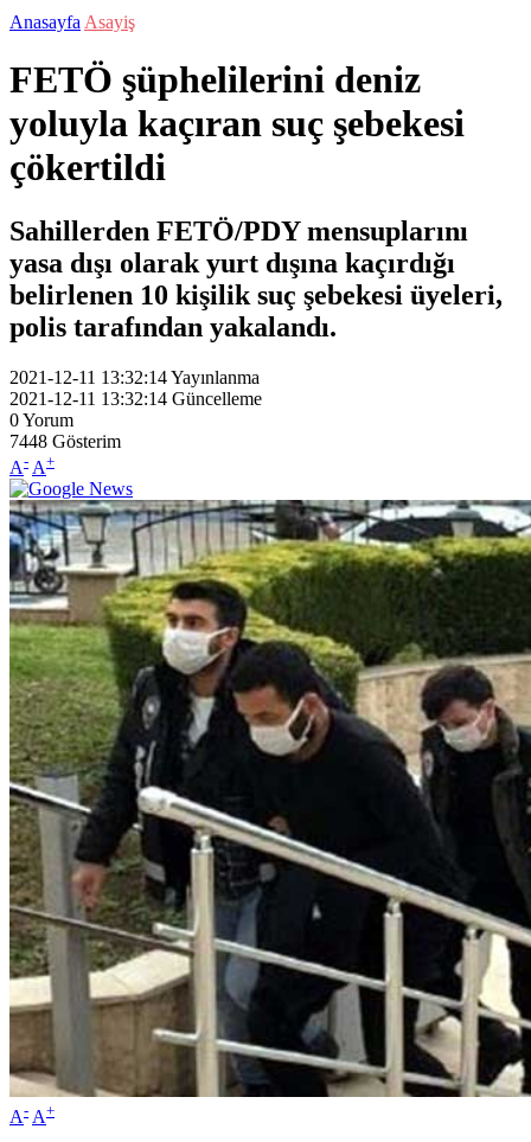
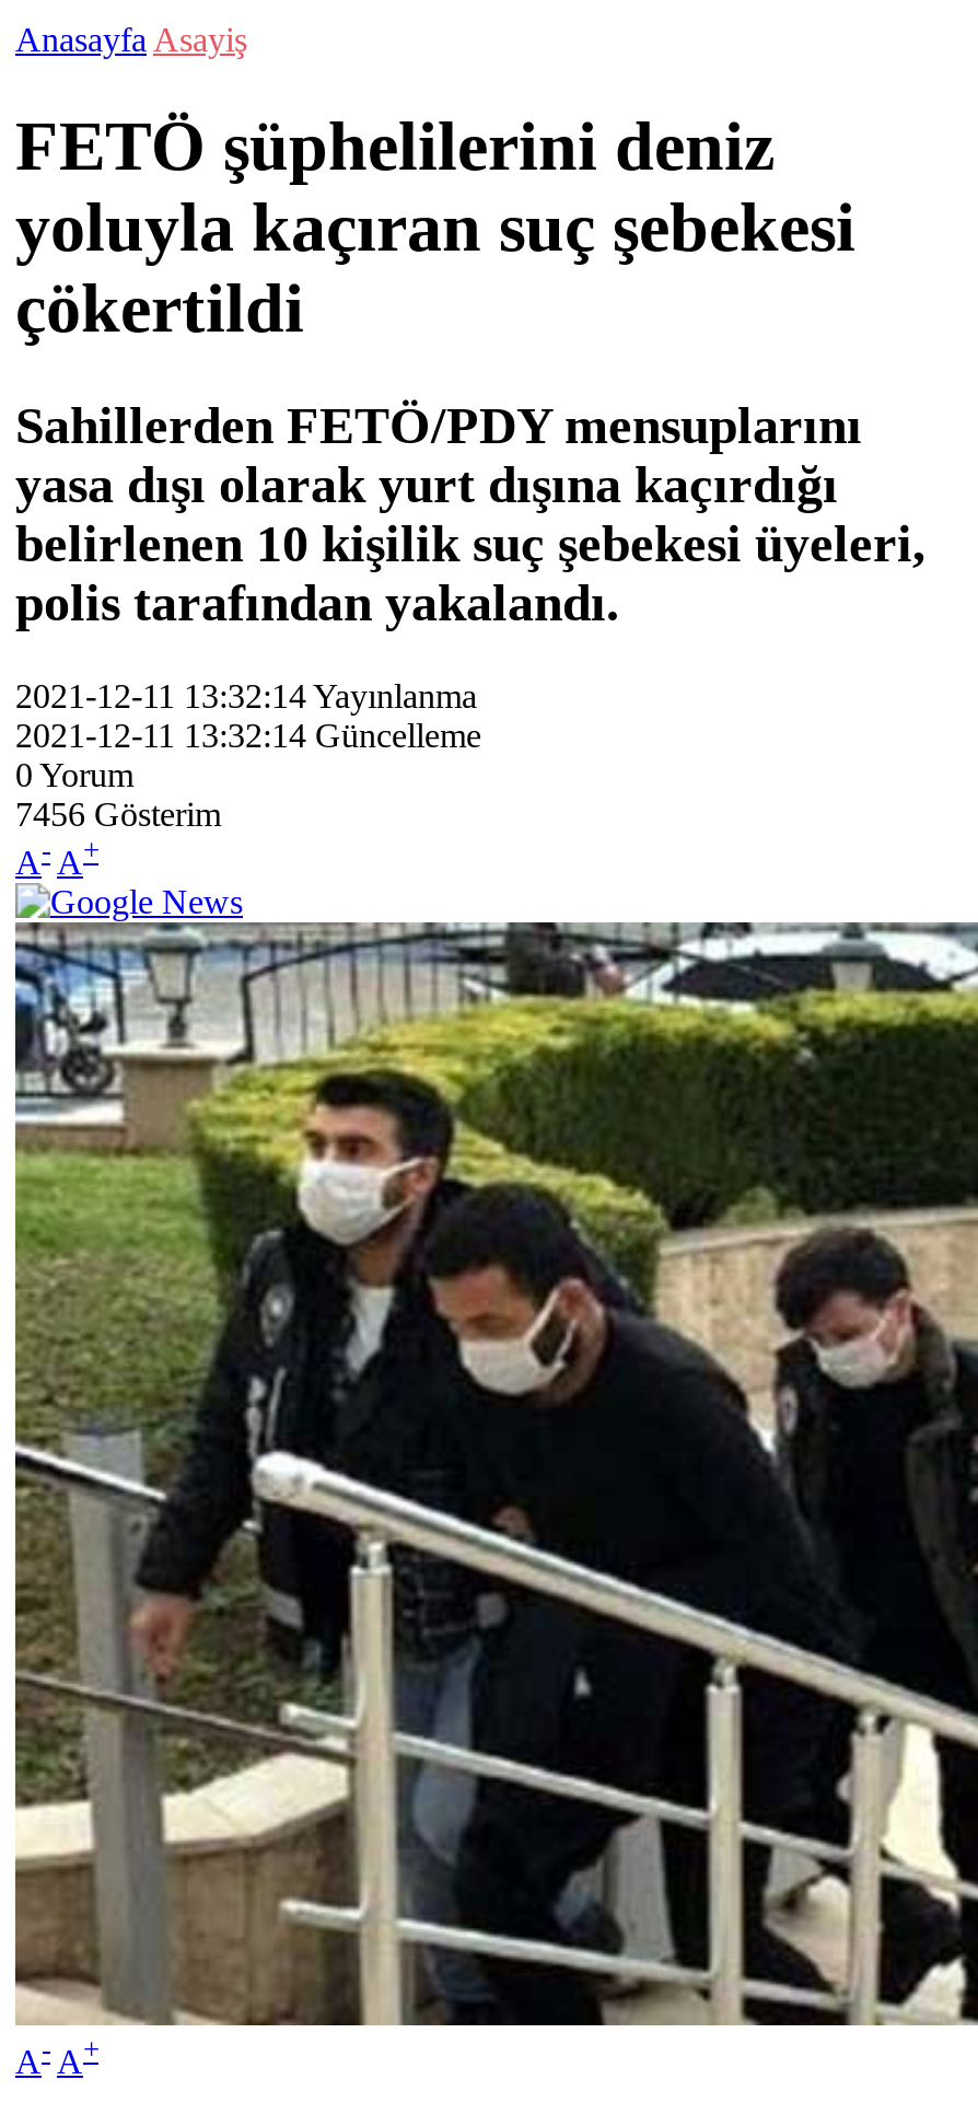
[9,431,121,451] 7448 Gösterim -> [15,795,221,832] 7456 Gösterim

